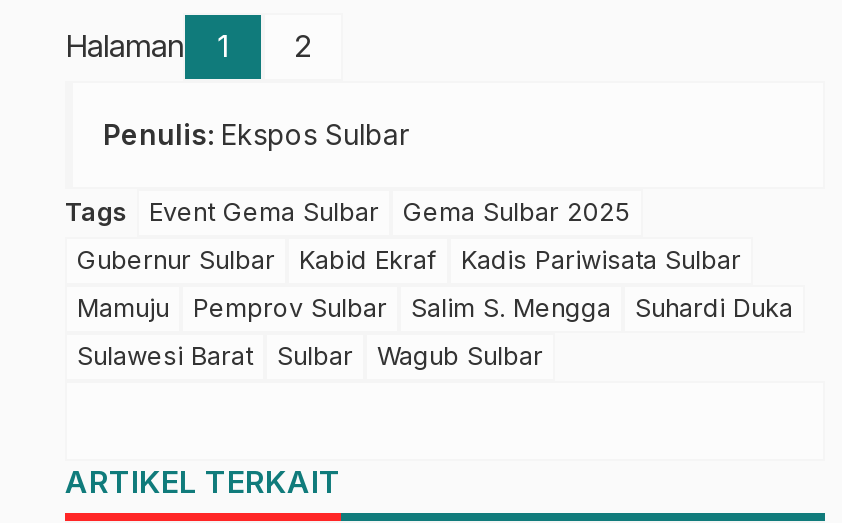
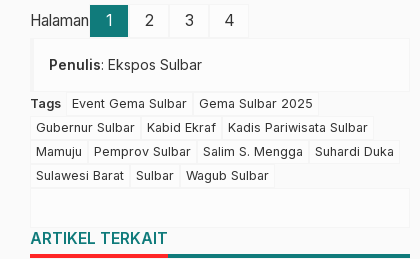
none -> [184,10,234,29] 3 | 4

